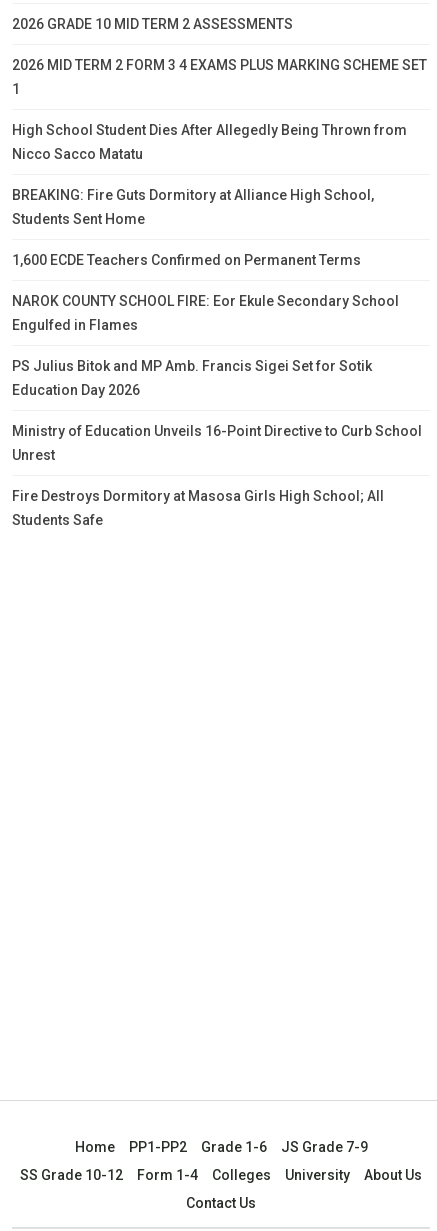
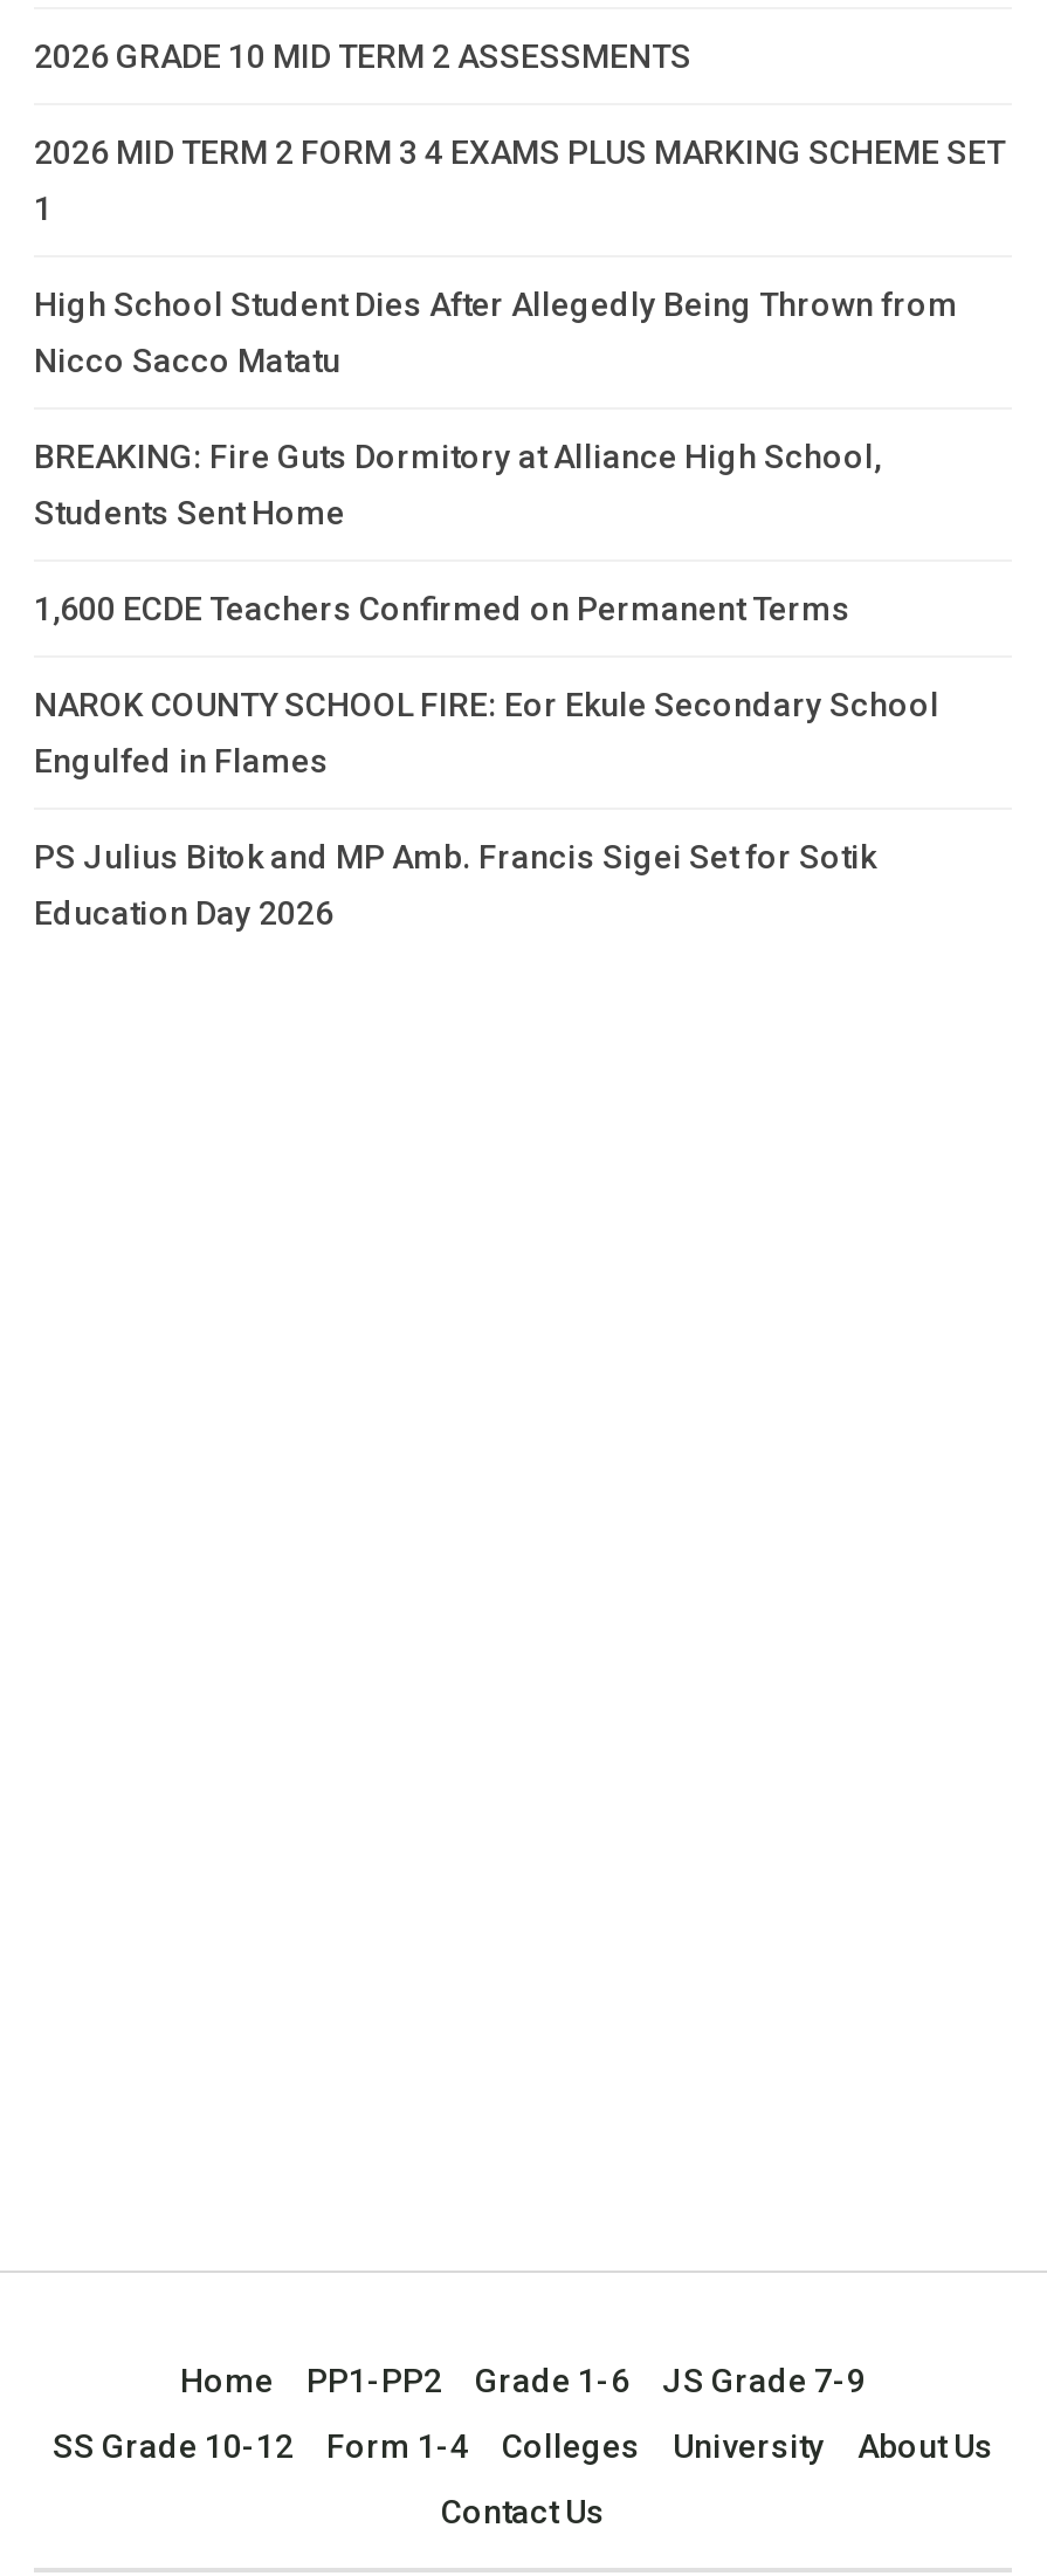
[12,423,422,528] Ministry of Education Unveils 16-Point Directive to Curb School | Unrest | Fire Destroys Dormitory at Masosa Girls High School; All | Students Safe -> none

